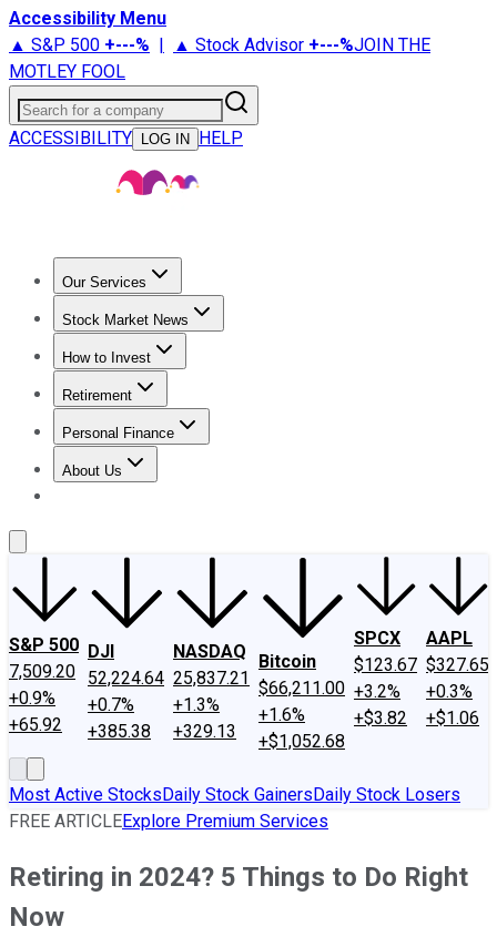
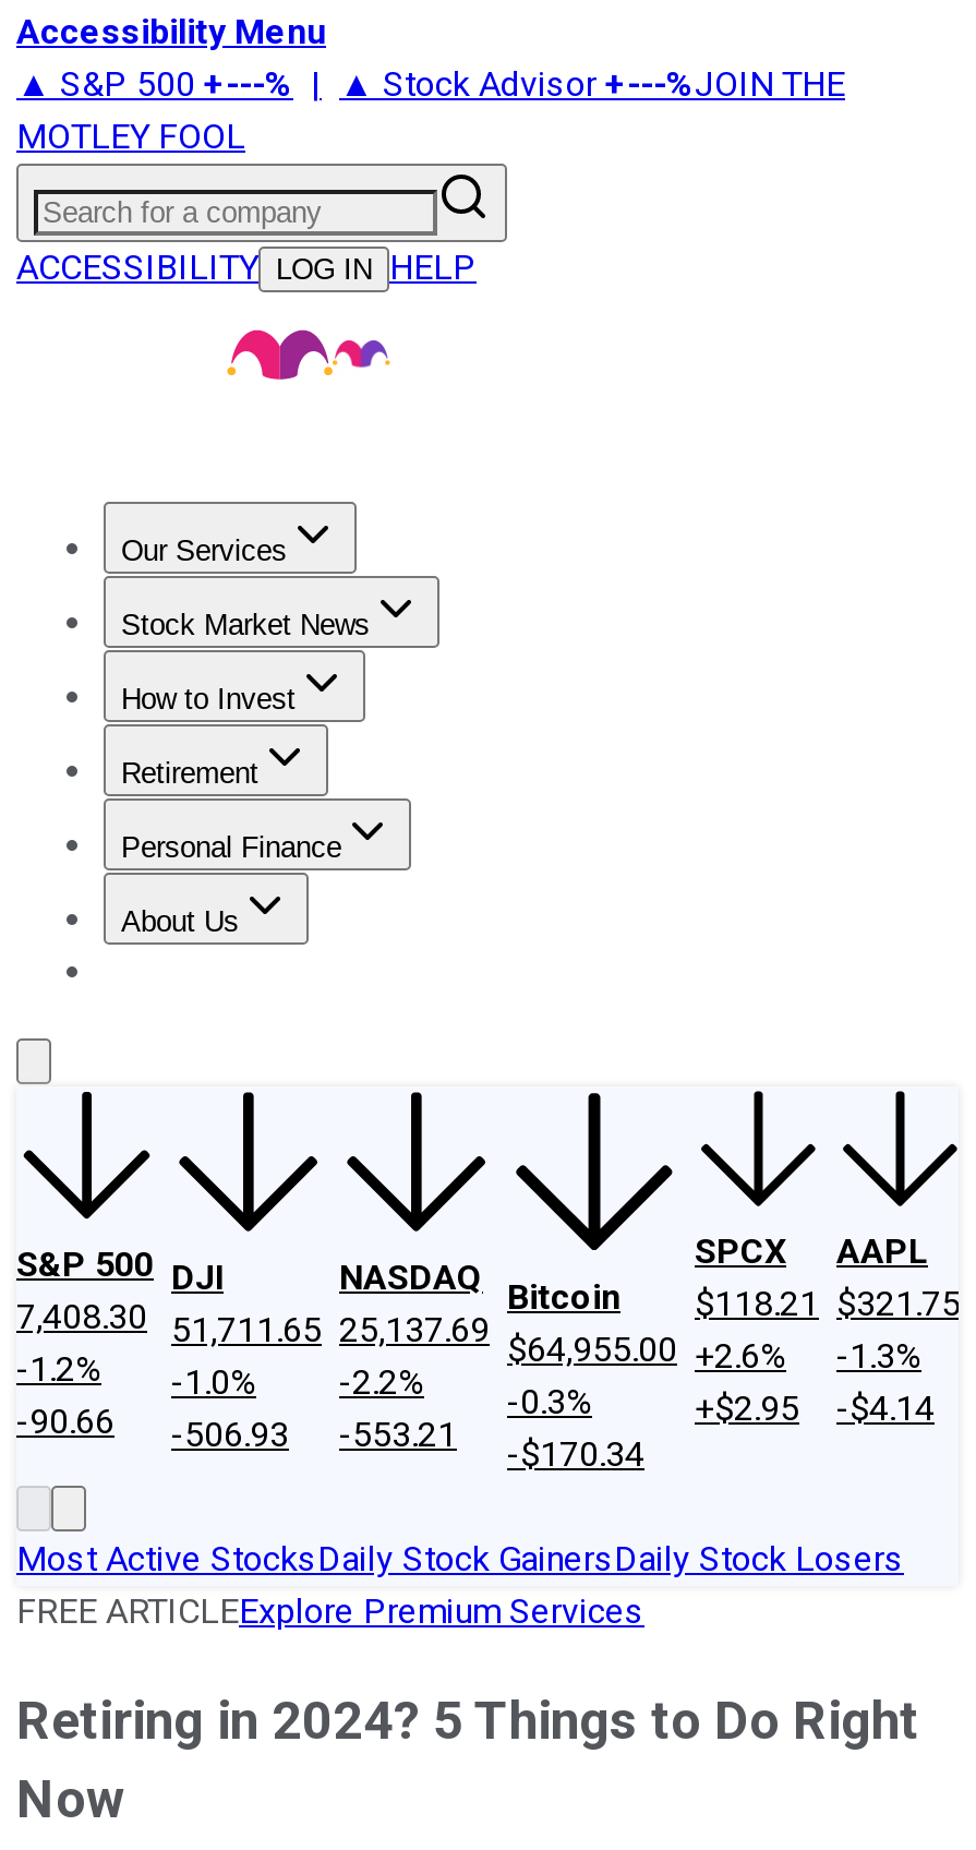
[354,654,417,675] $123.67 -> [695,1283,819,1324] $118.21
[426,654,489,675] $327.65 -> [836,1283,961,1324] $321.75
[9,661,75,682] 7,509.20 -> [16,1296,147,1337] 7,408.30
[88,668,164,689] 52,224.64 -> [171,1309,322,1350] 51,711.65
[173,668,250,689] 25,837.21 -> [339,1309,490,1350] 25,137.69
[258,678,345,699] $66,211.00 -> [507,1329,677,1370] $64,955.00
[354,681,400,702] +3.2% -> [695,1335,786,1377] +2.6%
[426,681,473,702] +0.3% -> [836,1335,921,1377] -1.3%
[9,688,55,709] +0.9% -> [16,1348,101,1390] -1.2%
[88,694,134,715] +0.7% -> [171,1361,256,1403] -1.0%
[173,694,220,715] +1.3% -> [339,1361,424,1403] -2.2%
[258,704,305,725] +1.6% -> [507,1381,592,1422] -0.3%
[354,707,407,729] +$3.82 -> [695,1388,799,1429] +$2.95
[426,707,479,729] +$1.06 -> [836,1388,935,1429] -$4.14
[9,714,62,735] +65.92 -> [16,1401,115,1442] -90.66
[88,721,151,742] +385.38 -> [171,1414,289,1455] -506.93
[173,721,236,742] +329.13 -> [339,1414,457,1455] -553.21
[258,731,345,752] +$1,052.68 -> [507,1433,644,1475] -$170.34

